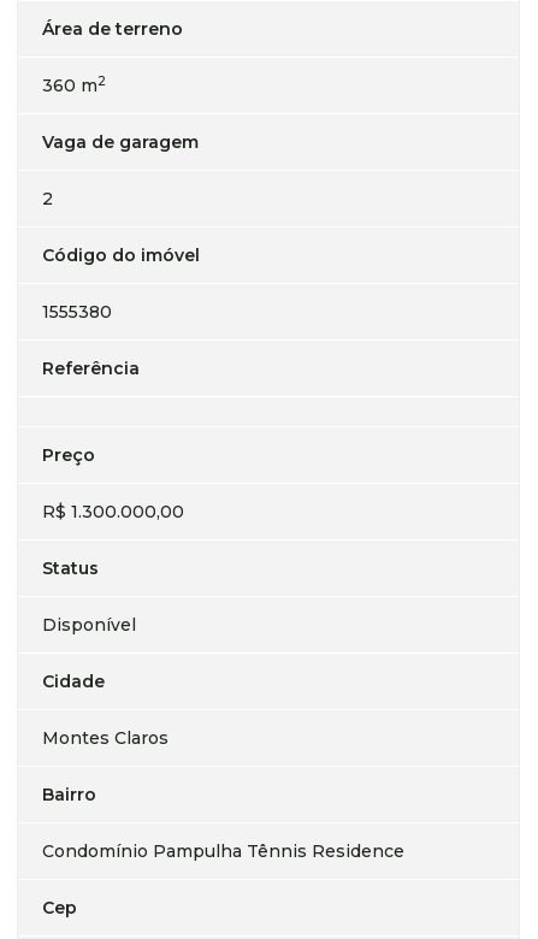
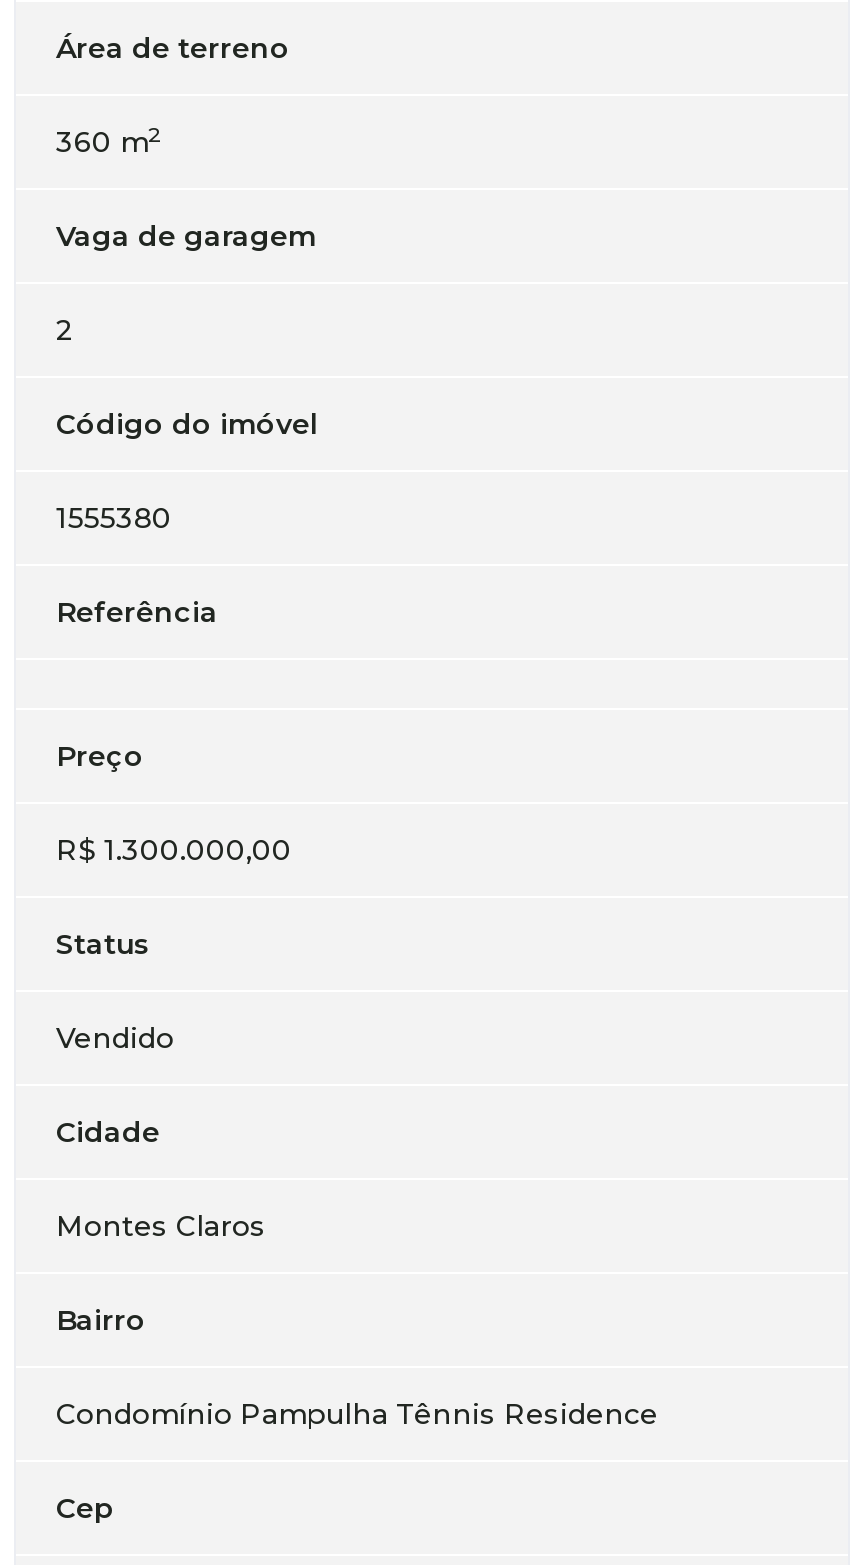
[42,614,136,636] Disponível -> [56,1020,174,1056] Vendido

